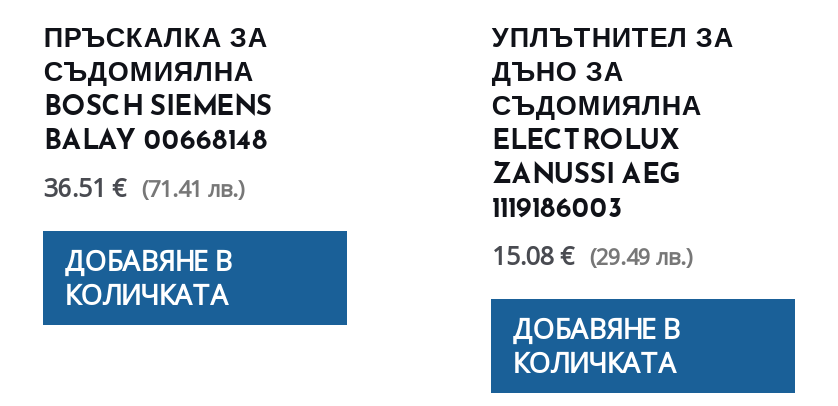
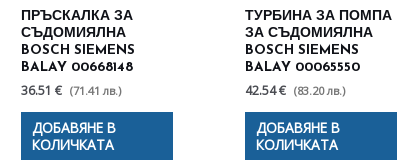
[492,27,734,223] УПЛЪТНИТЕЛ ЗА | ДЪНО ЗА | СЪДОМИЯЛНА | ELECTROLUX | ZANUSSI AEG | 1119186003 -> [245,10,392,74] ТУРБИНА ЗА ПОМПА | ЗА СЪДОМИЯЛНА | BOSCH SIEMENS | BALAY 00065550
[492,239,692,273] 15.08 € (29.49 лв.) -> [245,82,345,99] 42.54 € (83.20 лв.)

